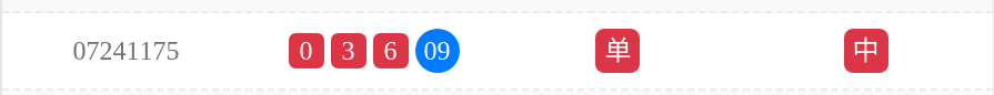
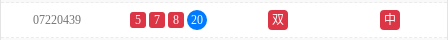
[73,35,631,66] 07241175 | 0 | 3 | 6 | 09 | 单 -> [33,13,284,27] 07220439 | 5 | 7 | 8 | 20 | 双

